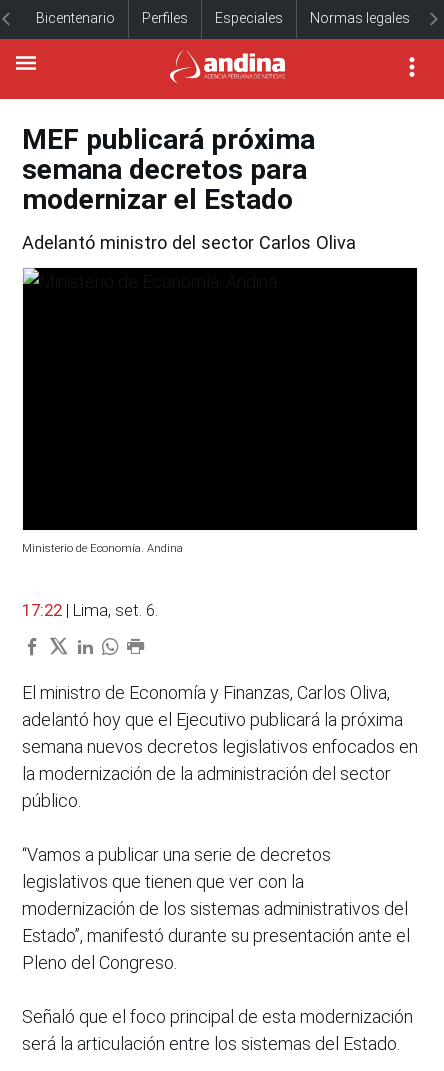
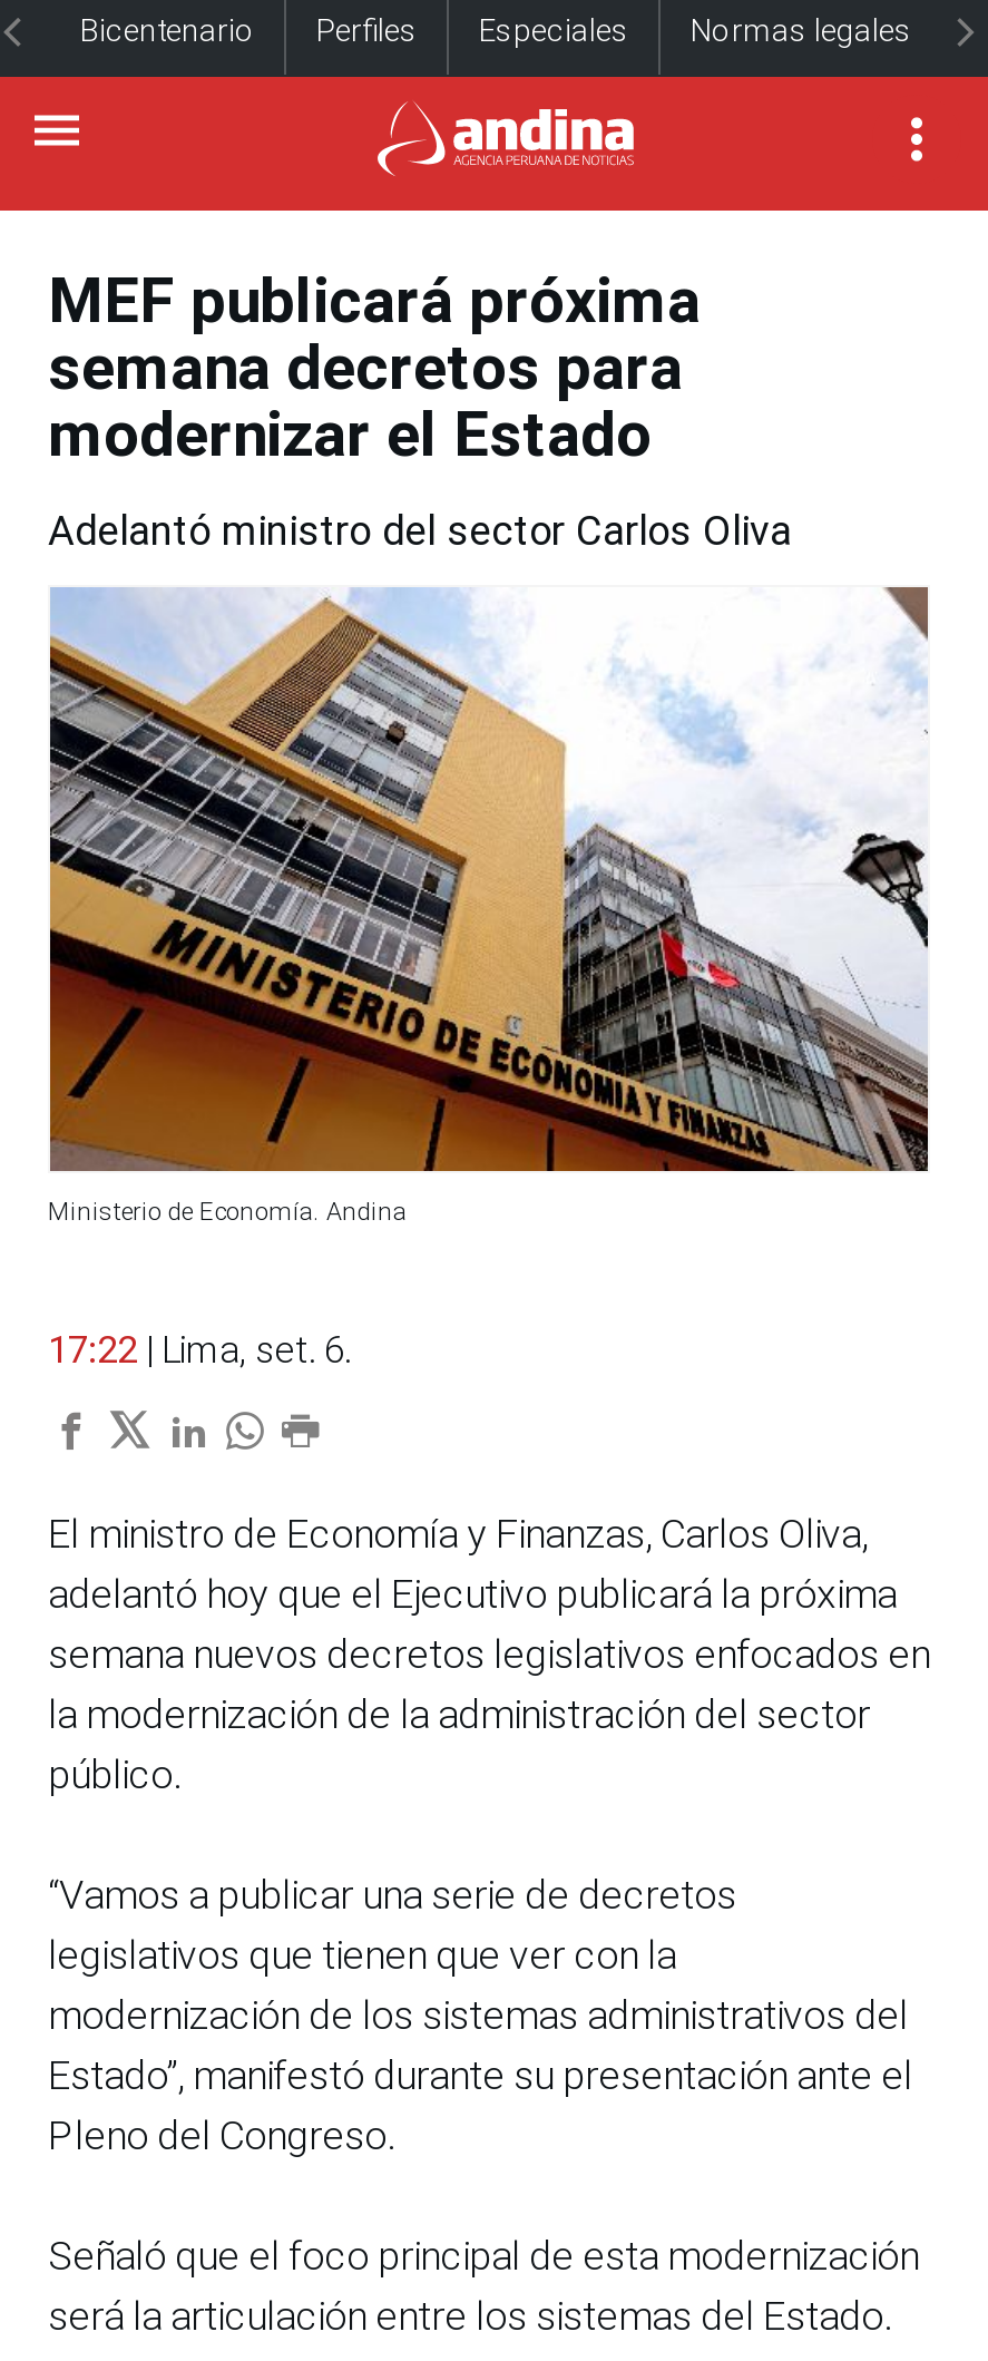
none -> [48,585,930,1173] [image]

